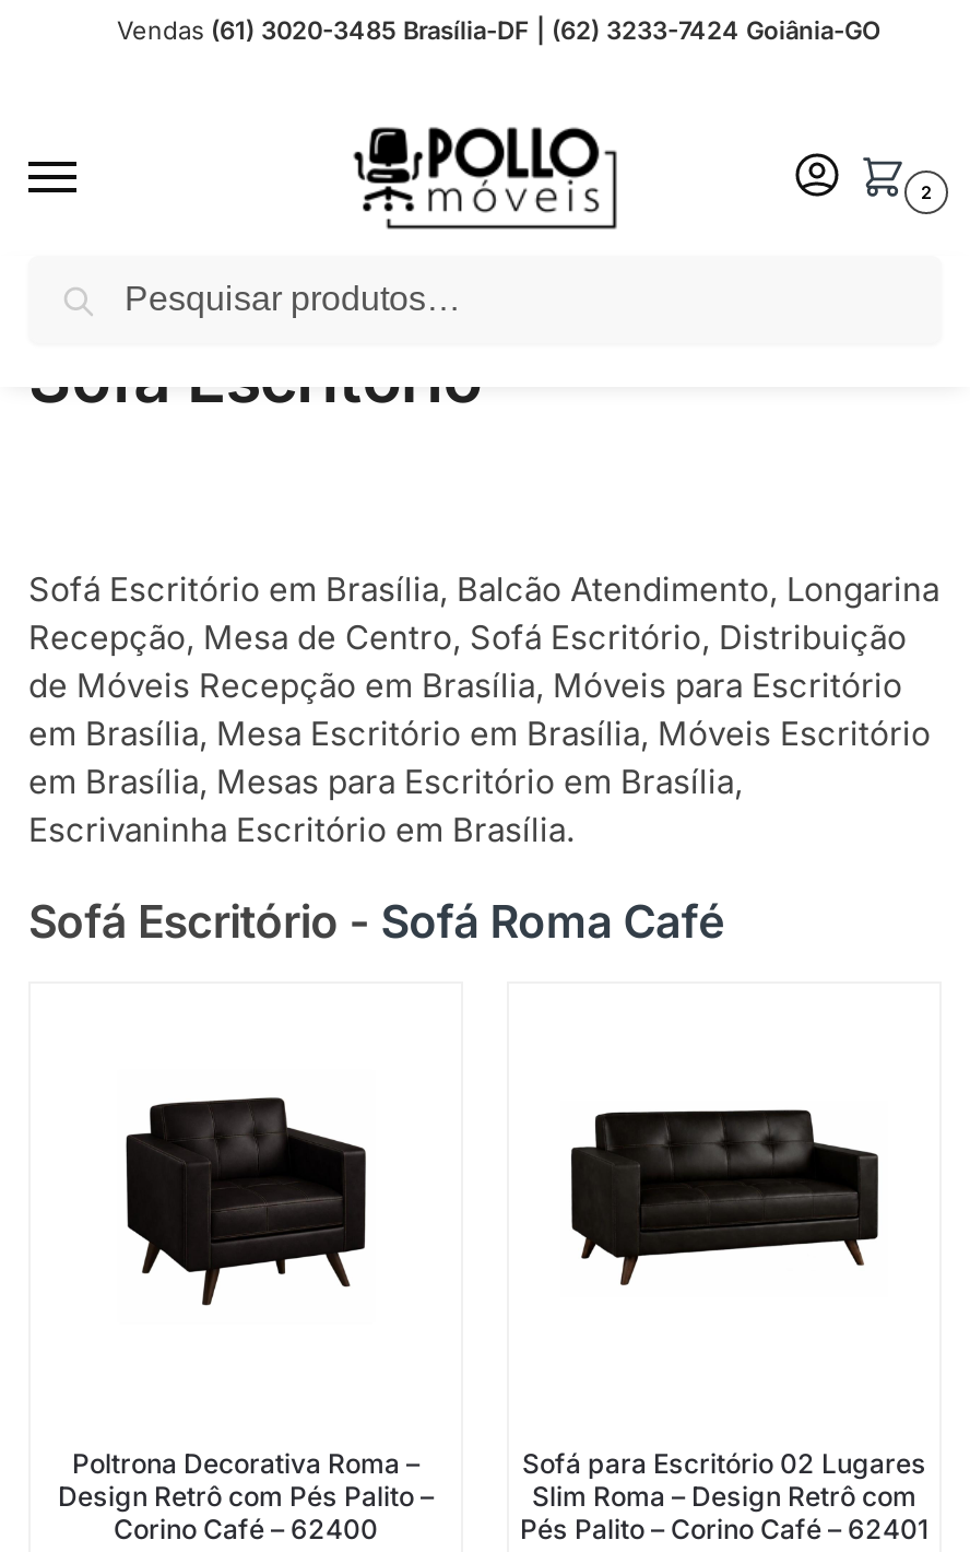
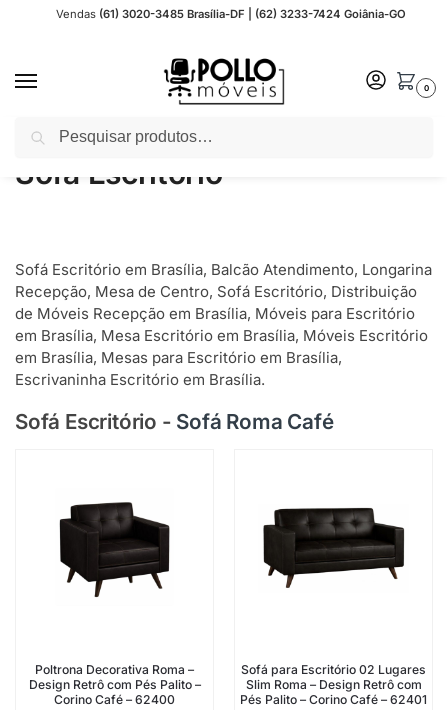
[921,181,932,203] 2 -> [423,83,428,93] 0

